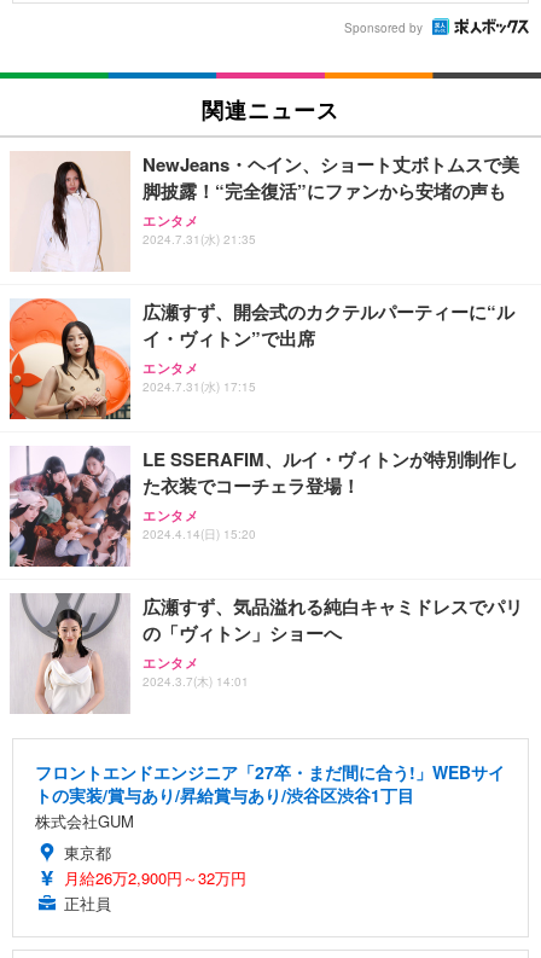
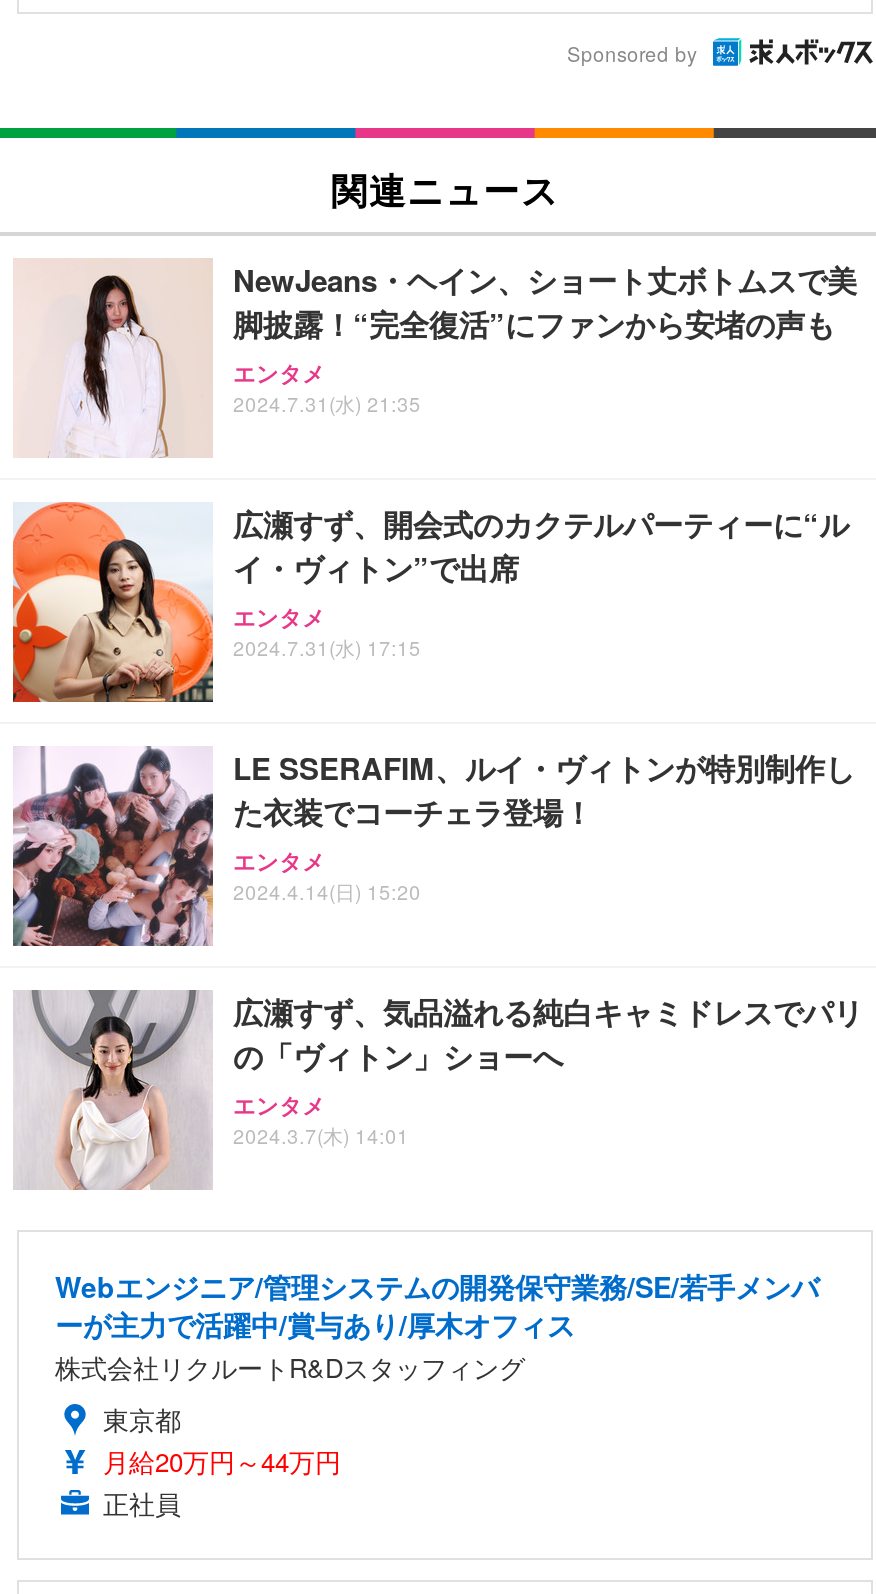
[35,760,505,833] フロントエンドエンジニア「27卒・まだ間に合う!」WEBサイ | トの実装/賞与あり/昇給賞与あり/渋谷区渋谷1丁目 | 株式会社GUM -> [55,1267,819,1387] Webエンジニア/管理システムの開発保守業務/SE/若手メンバ | ーが主力で活躍中/賞与あり/厚木オフィス | 株式会社リクルートR&Dスタッフィング
[64,867,246,890] 月給26万2,900円～32万円 -> [103,1443,341,1481] 月給20万円～44万円

